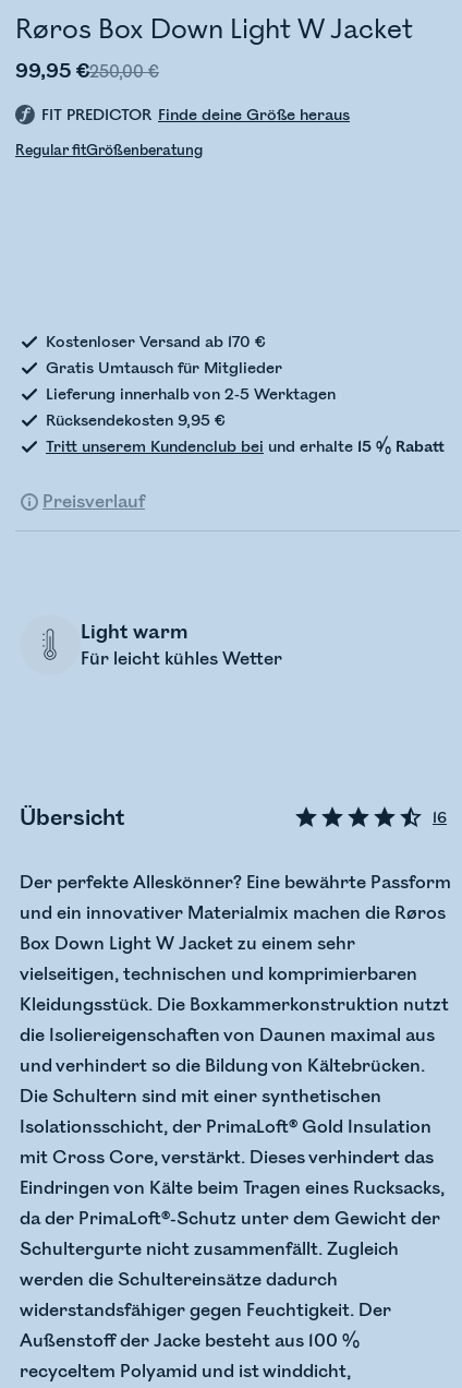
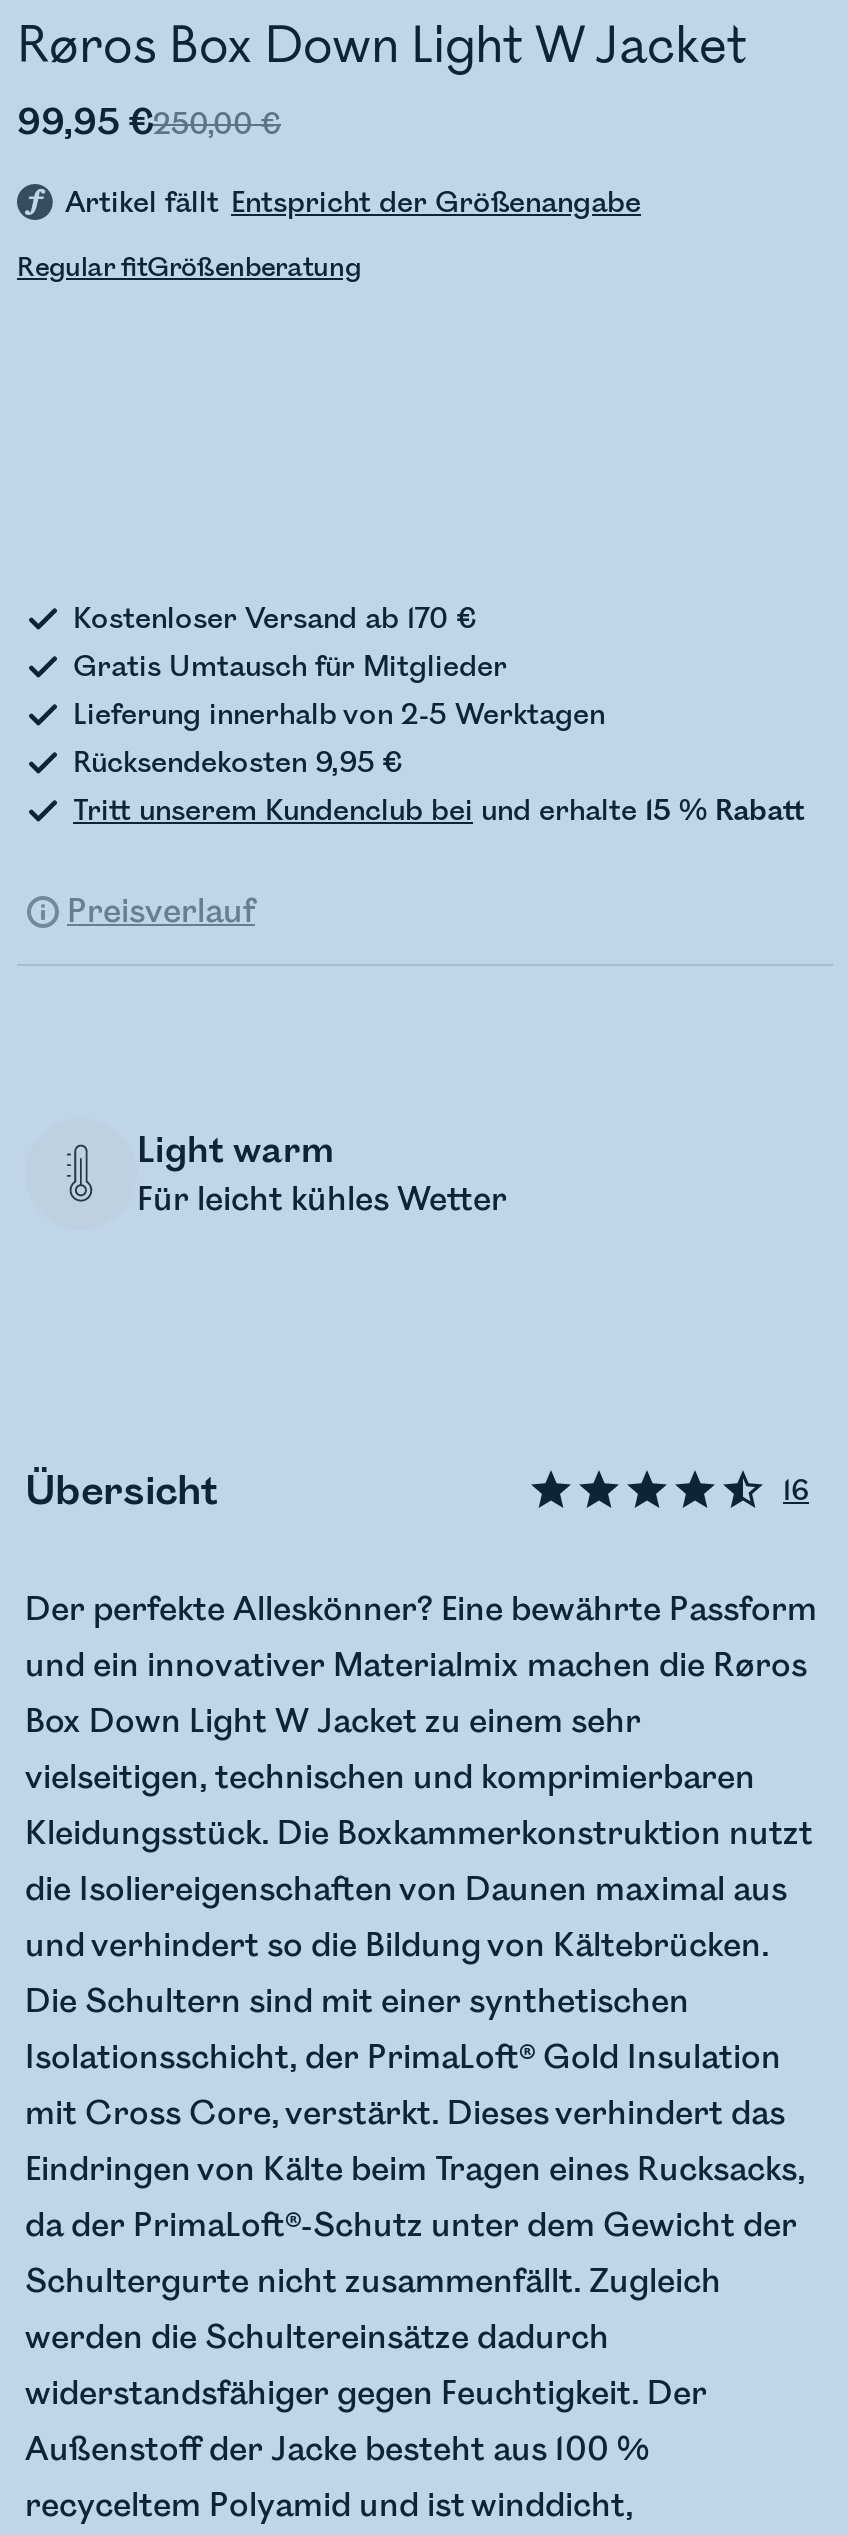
[41,106,350,125] FIT PREDICTOR Finde deine Größe heraus -> [65,186,641,220] Artikel fällt Entspricht der Größenangabe

